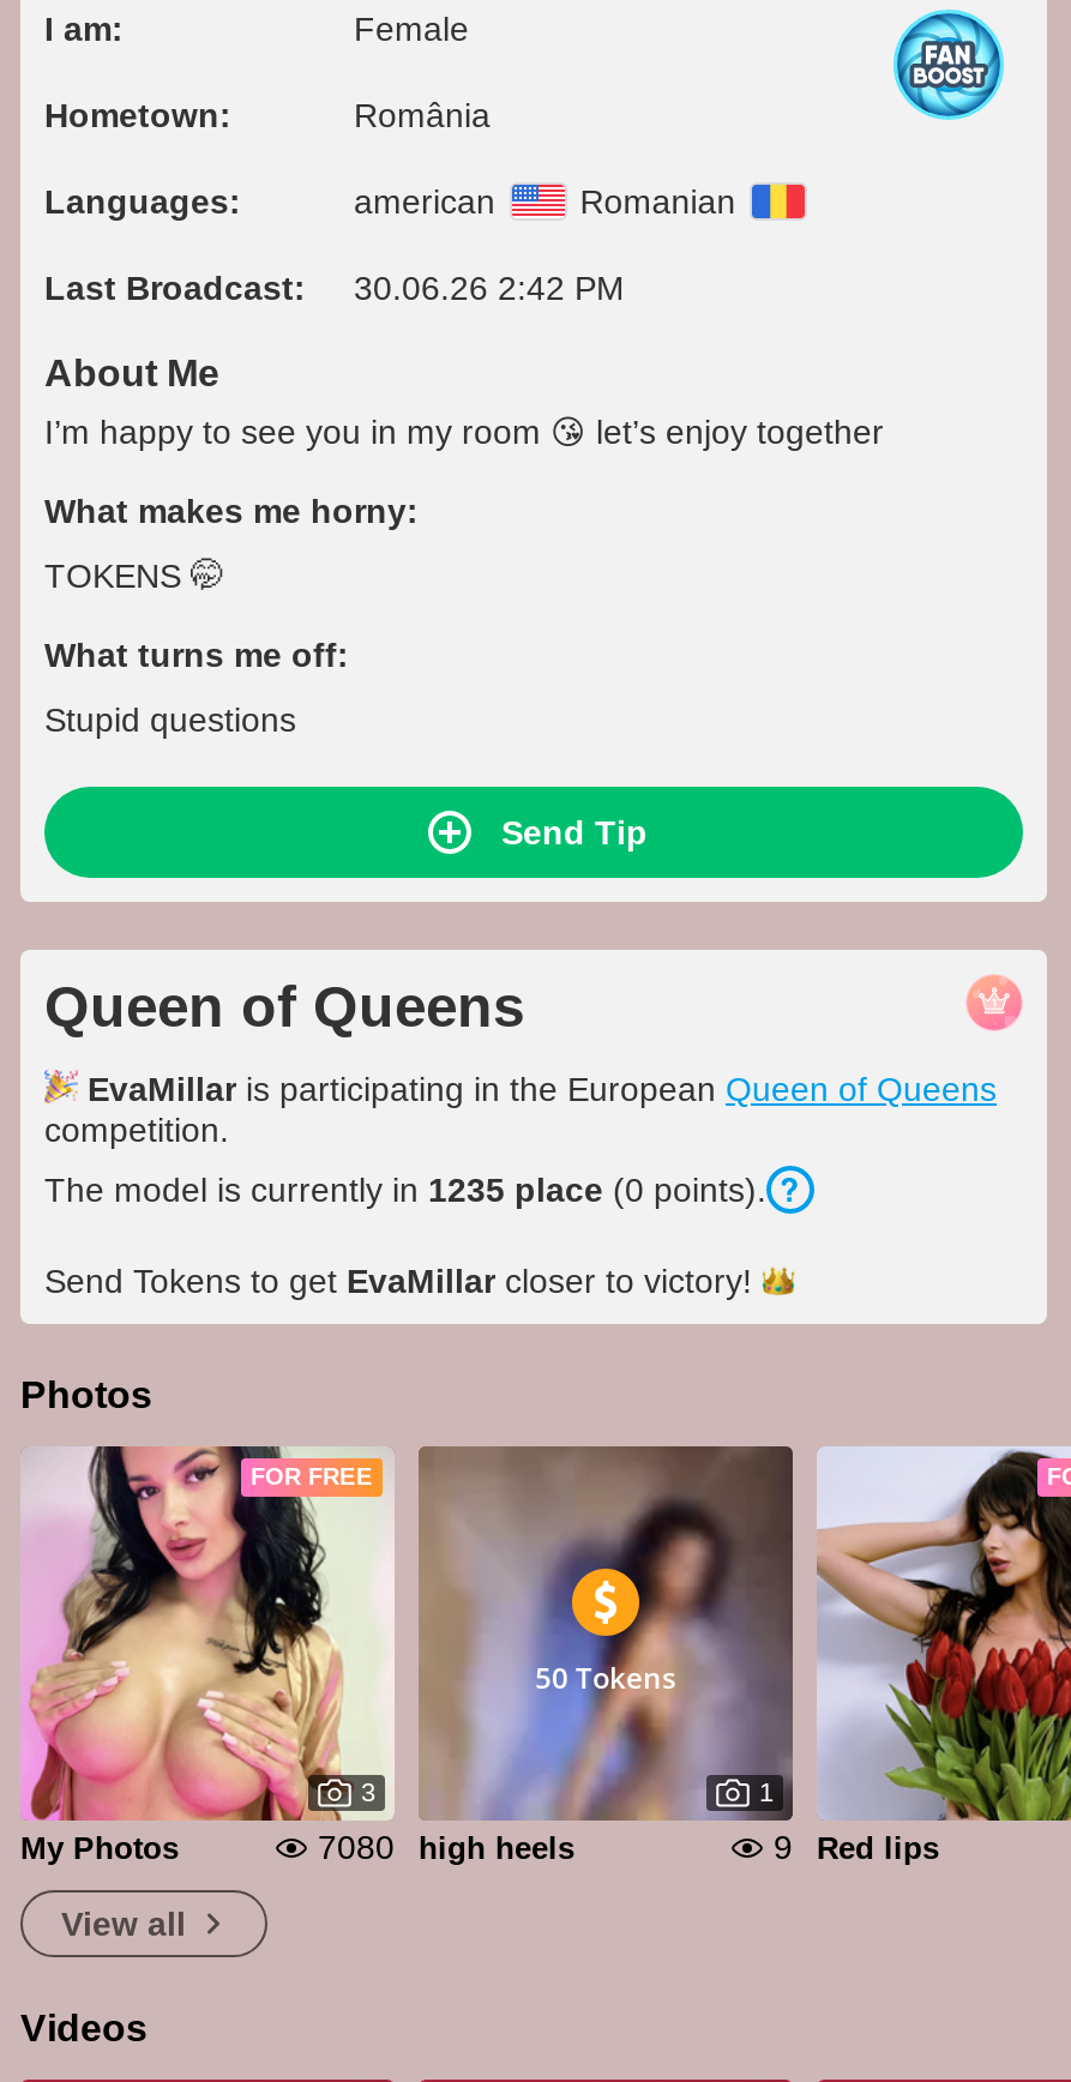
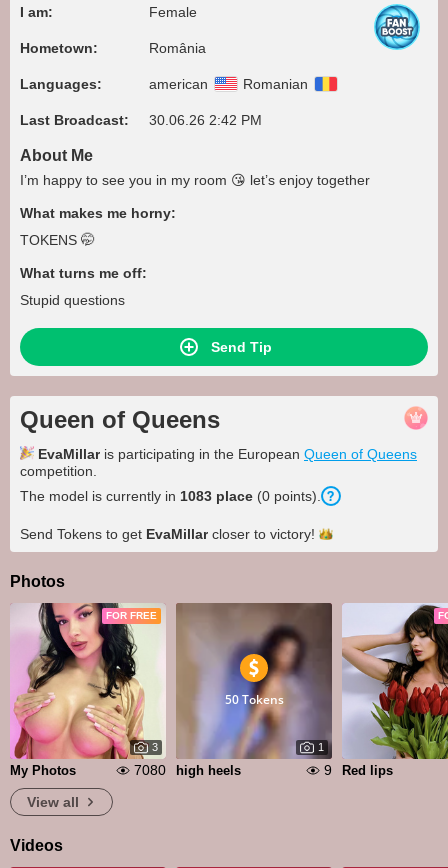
[44,1171,766,1209] The model is currently in 1235 place (0 points). -> [20,488,321,504] The model is currently in 1083 place (0 points).

